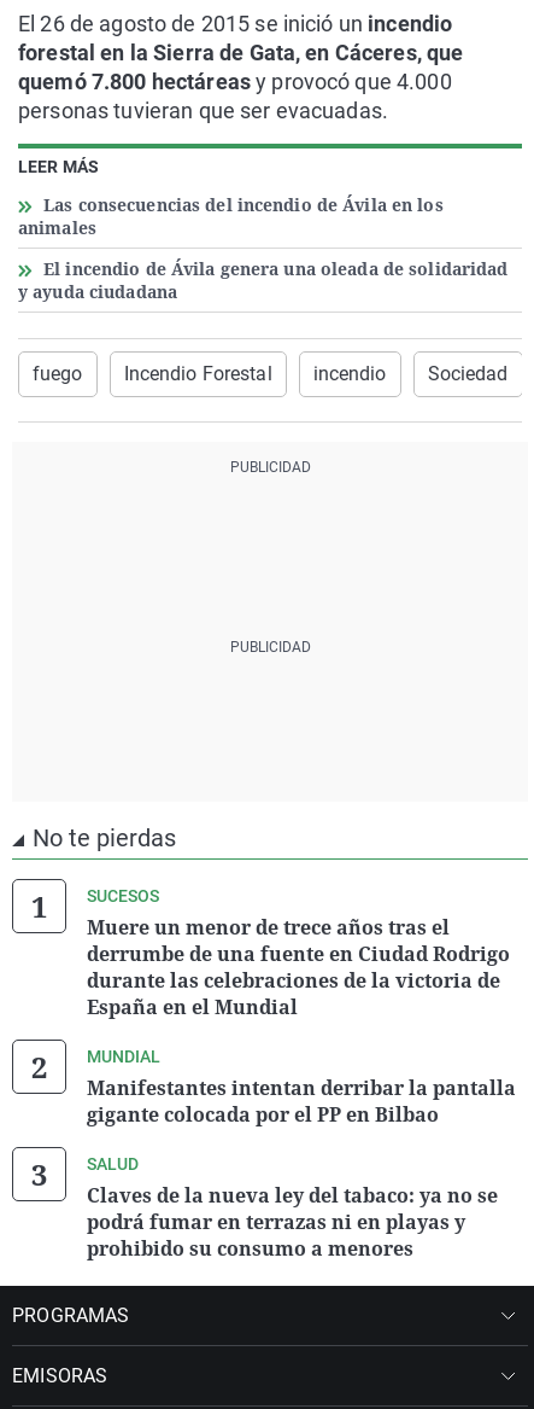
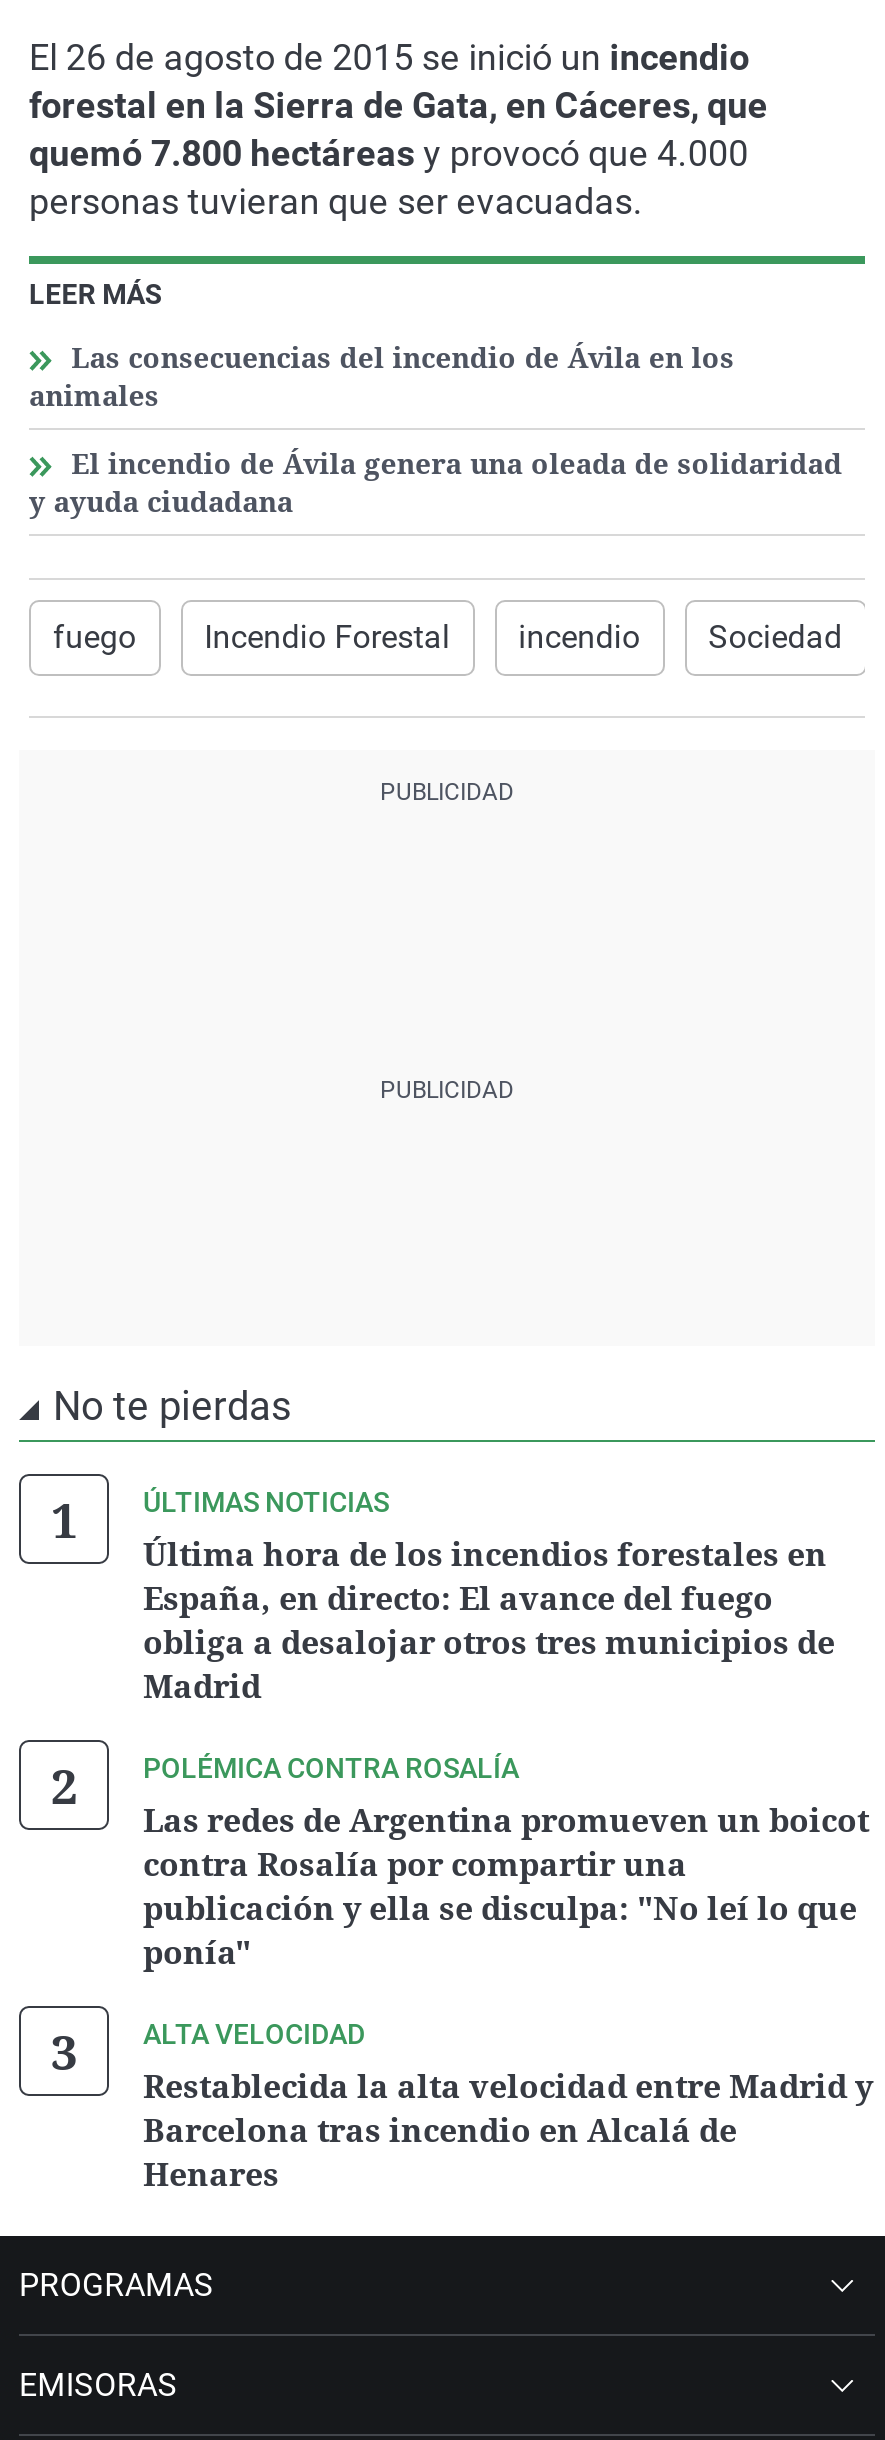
[87,886,510,1020] SUCESOS | Muere un menor de trece años tras el | derrumbe de una fuente en Ciudad Rodrigo | durante las celebraciones de la victoria de | España en el Mundial -> [143,1486,835,1708] ÚLTIMAS NOTICIAS | Última hora de los incendios forestales en | España, en directo: El avance del fuego | obliga a desalojar otros tres municipios de | Madrid
[87,1047,516,1128] MUNDIAL | Manifestantes intentan derribar la pantalla | gigante colocada por el PP en Bilbao -> [143,1752,869,1974] POLÉMICA CONTRA ROSALÍA | Las redes de Argentina promueven un boicot | contra Rosalía por compartir una | publicación y ella se disculpa: "No leí lo que | ponía"
[87,1154,498,1262] SALUD | Claves de la nueva ley del tabaco: ya no se | podrá fumar en terrazas ni en playas y | prohibido su consumo a menores -> [143,2018,873,2196] ALTA VELOCIDAD | Restablecida la alta velocidad entre Madrid y | Barcelona tras incendio en Alcalá de | Henares

